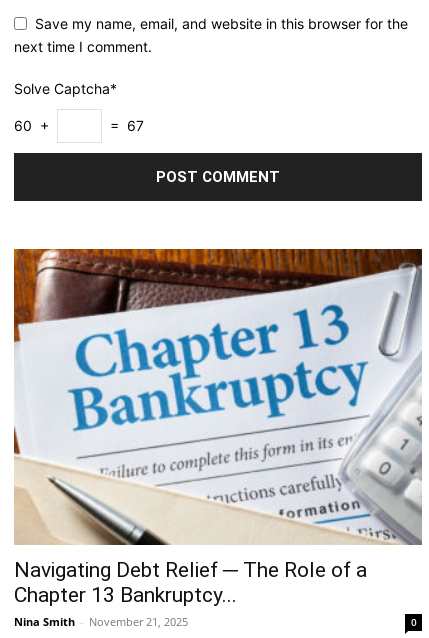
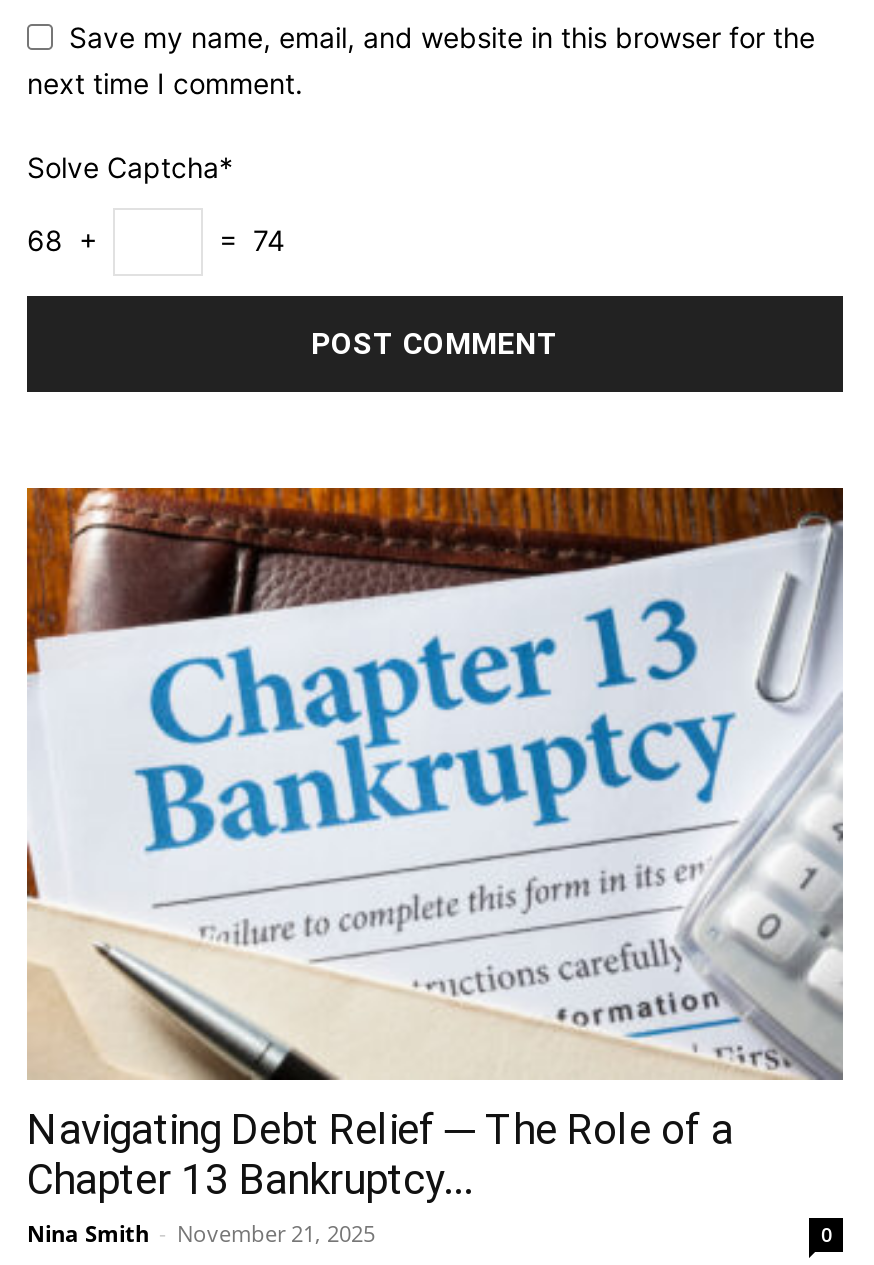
[14,117,57,134] 60 + -> [27,222,113,256] 68 +
[102,117,144,134] = 67 -> [203,222,285,256] = 74

